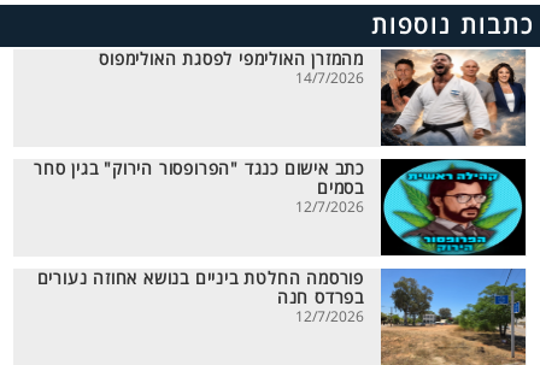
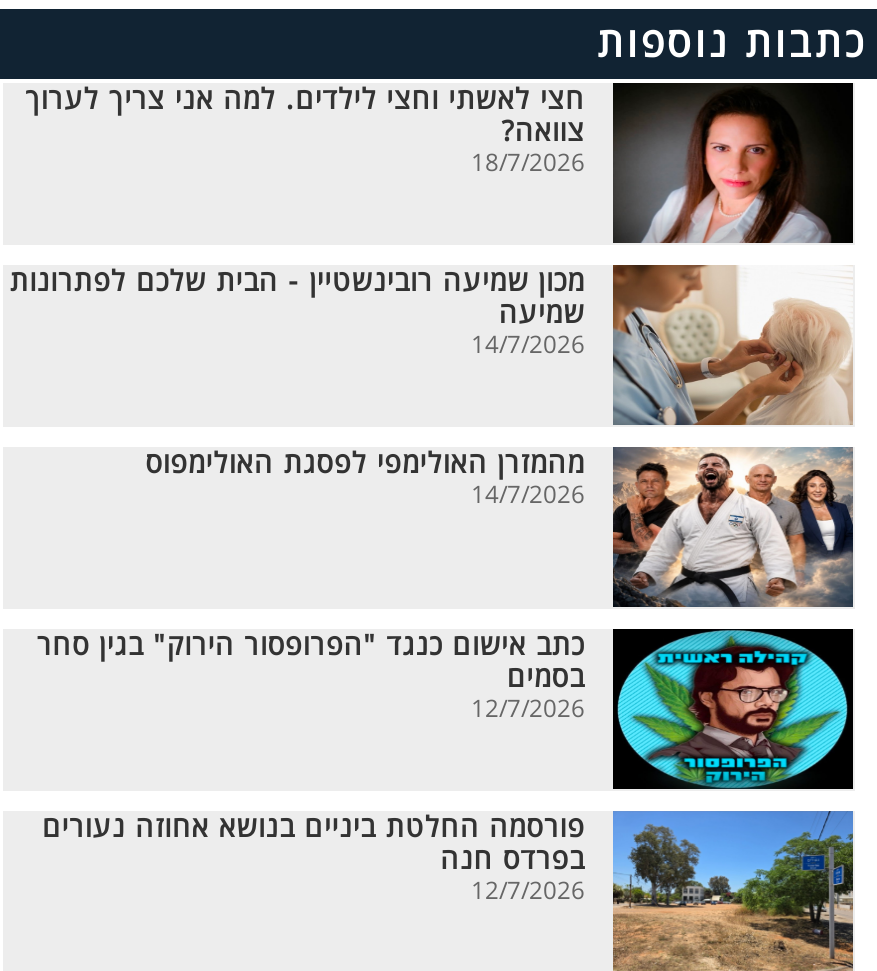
none -> [10,263,853,427] [image] | מכון שמיעה רובינשטיין - הבית שלכם לפתרונות | שמיעה | 14/7/2026
none -> [25,83,853,245] [image] | חצי לאשתי וחצי לילדים. למה אני צריך לערוך | צוואה? | 18/7/2026

